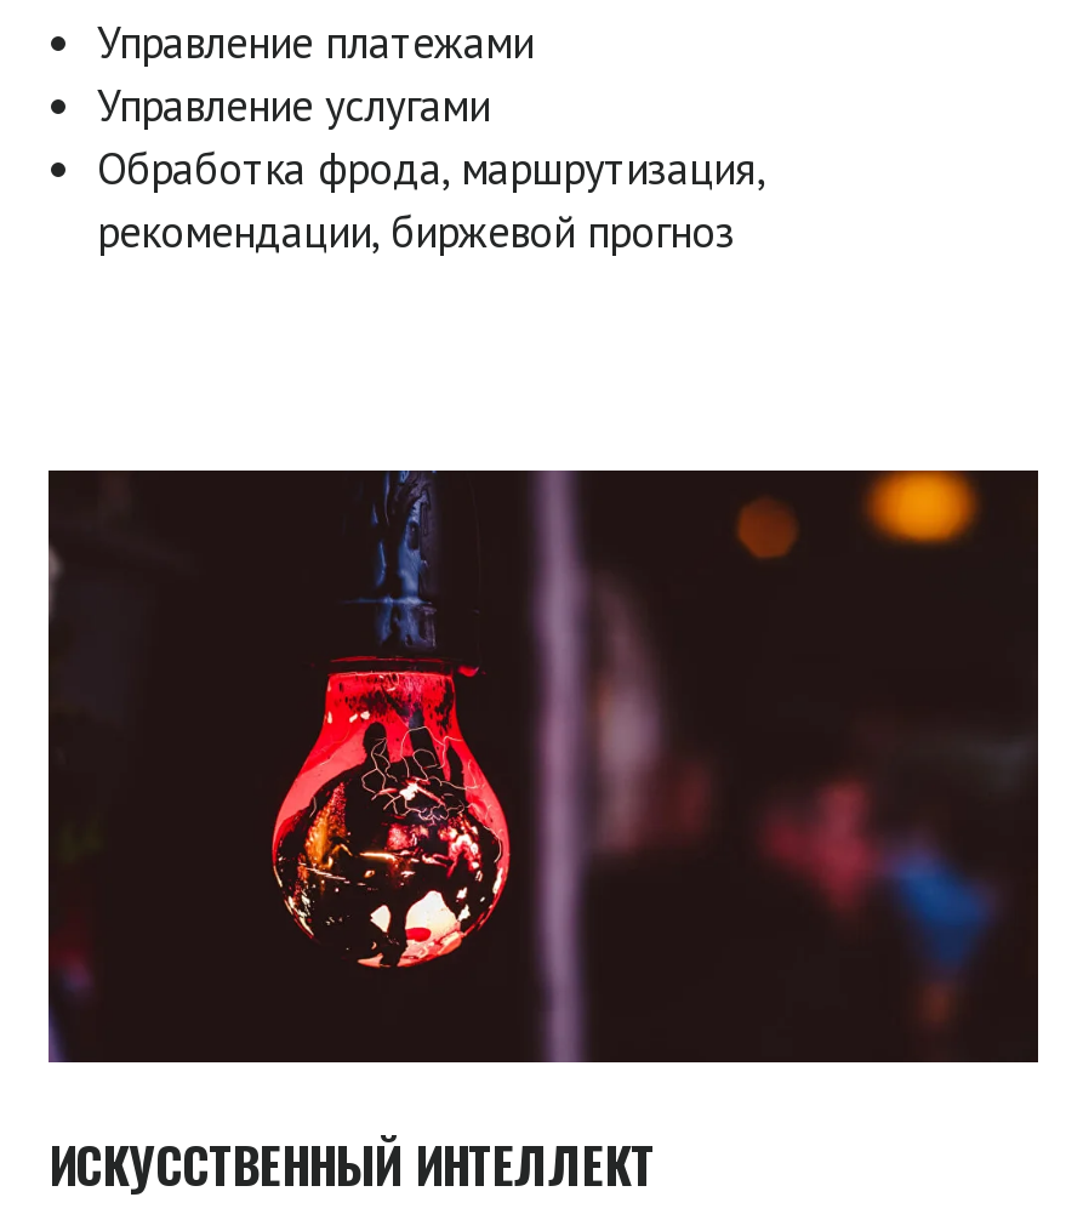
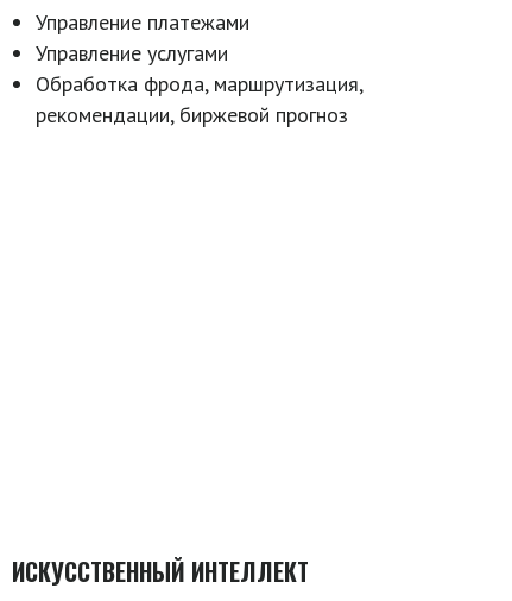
[46,468,1041,1065] [image] -> none

